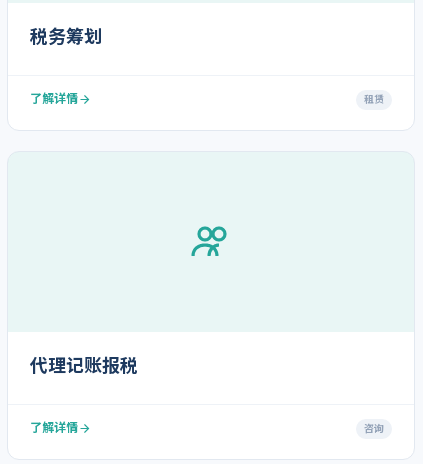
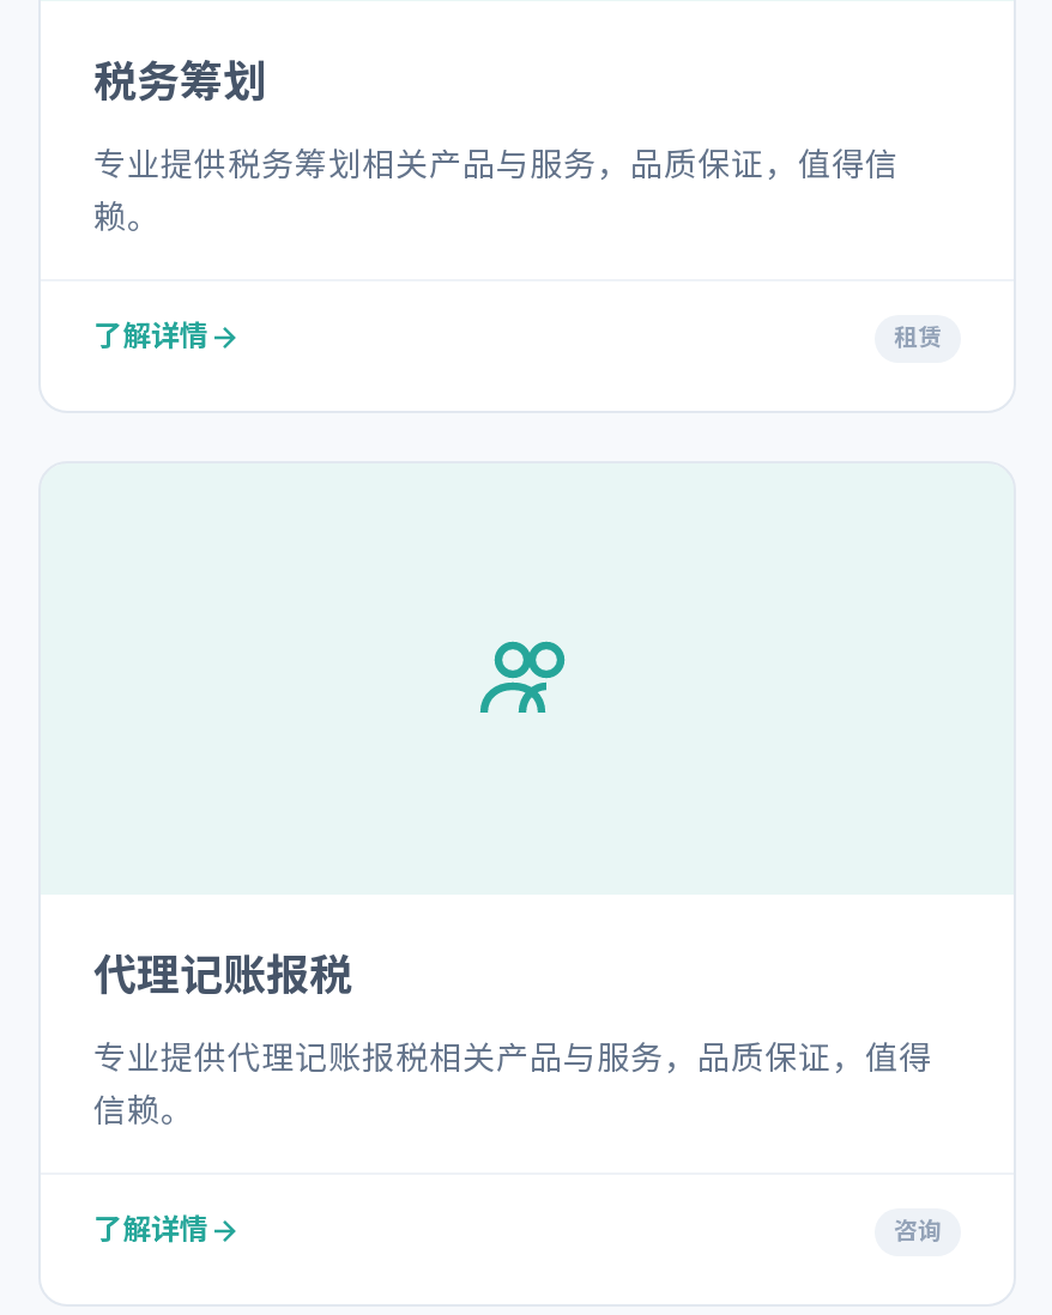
none -> [93,141,899,240] 专业提供税务筹划相关产品与服务，品质保证，值得信 | 赖。
none -> [93,1035,932,1133] 专业提供代理记账报税相关产品与服务，品质保证，值得 | 信赖。

